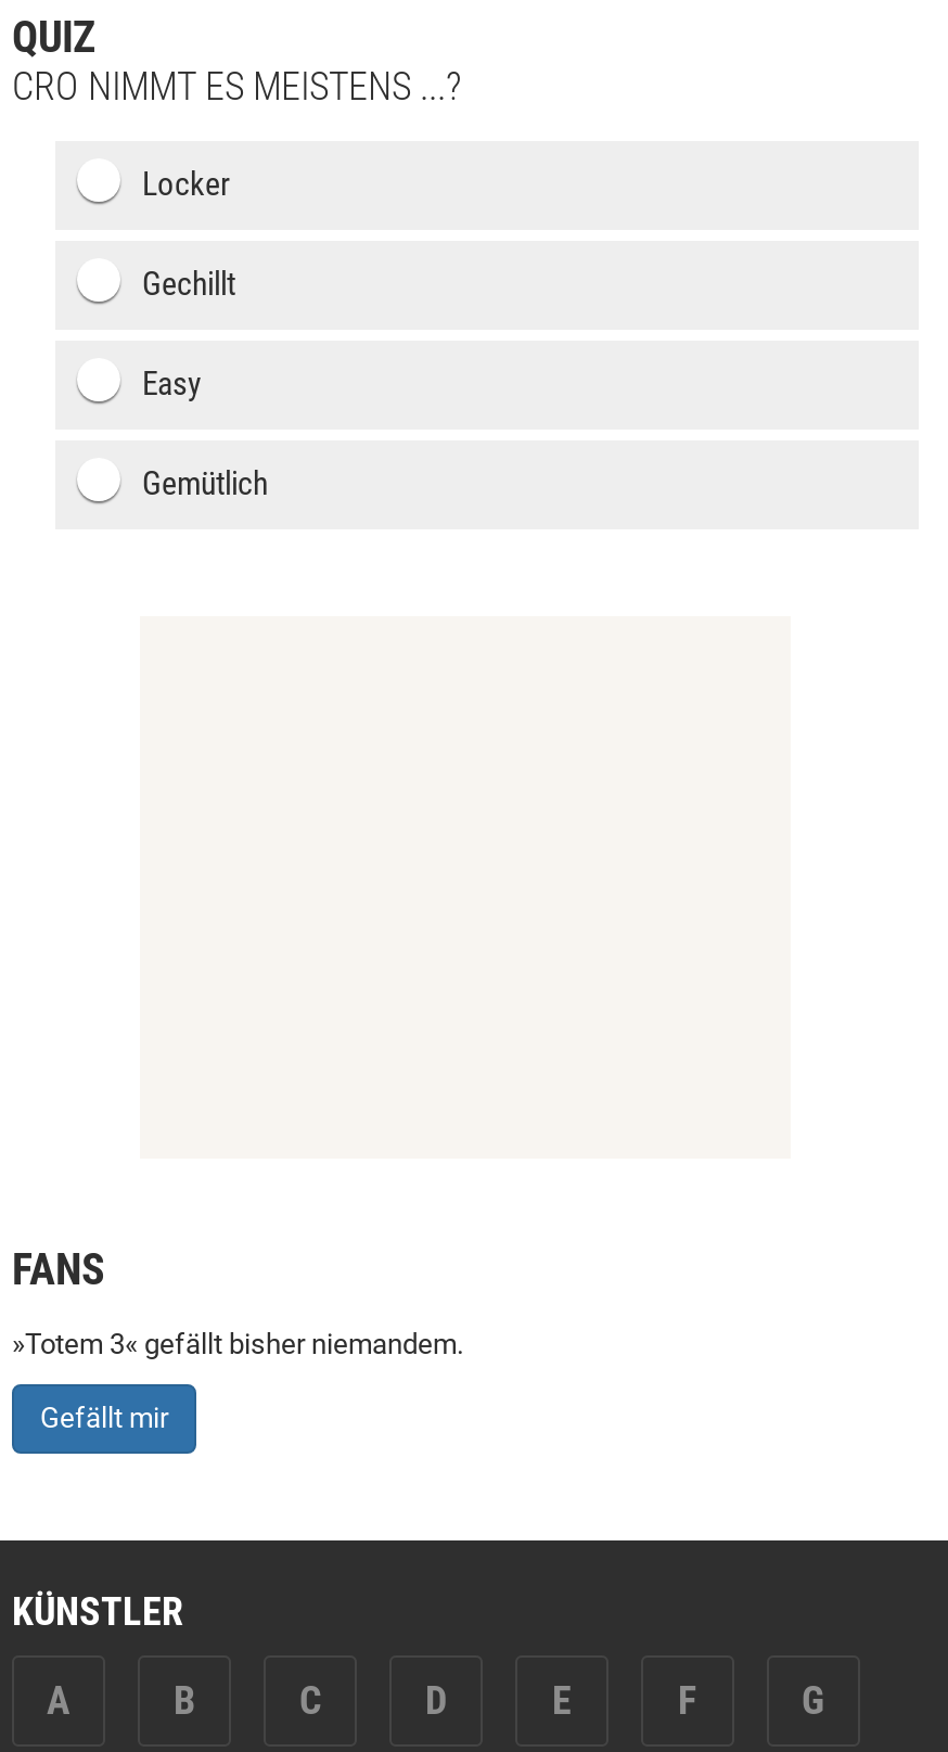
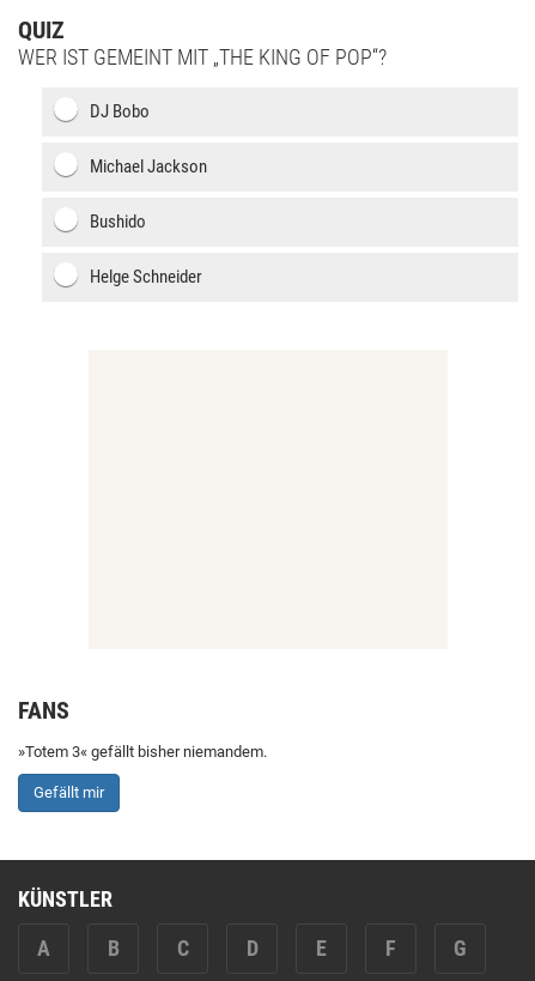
[12,63,461,108] CRO NIMMT ES MEISTENS ...? -> [18,44,387,69] WER IST GEMEINT MIT „THE KING OF POP“?
[142,165,231,204] Locker -> [90,101,150,122] DJ Bobo
[142,265,235,304] Gechillt -> [90,156,207,177] Michael Jackson
[142,365,201,404] Easy -> [90,211,146,232] Bushido
[142,464,268,503] Gemütlich -> [90,266,202,287] Helge Schneider

